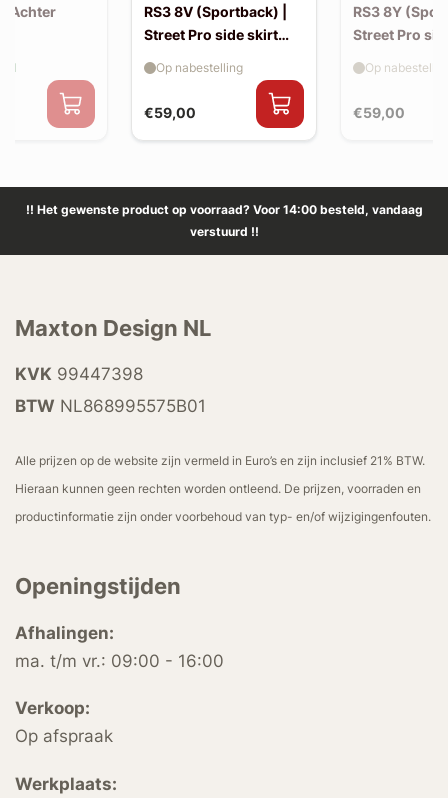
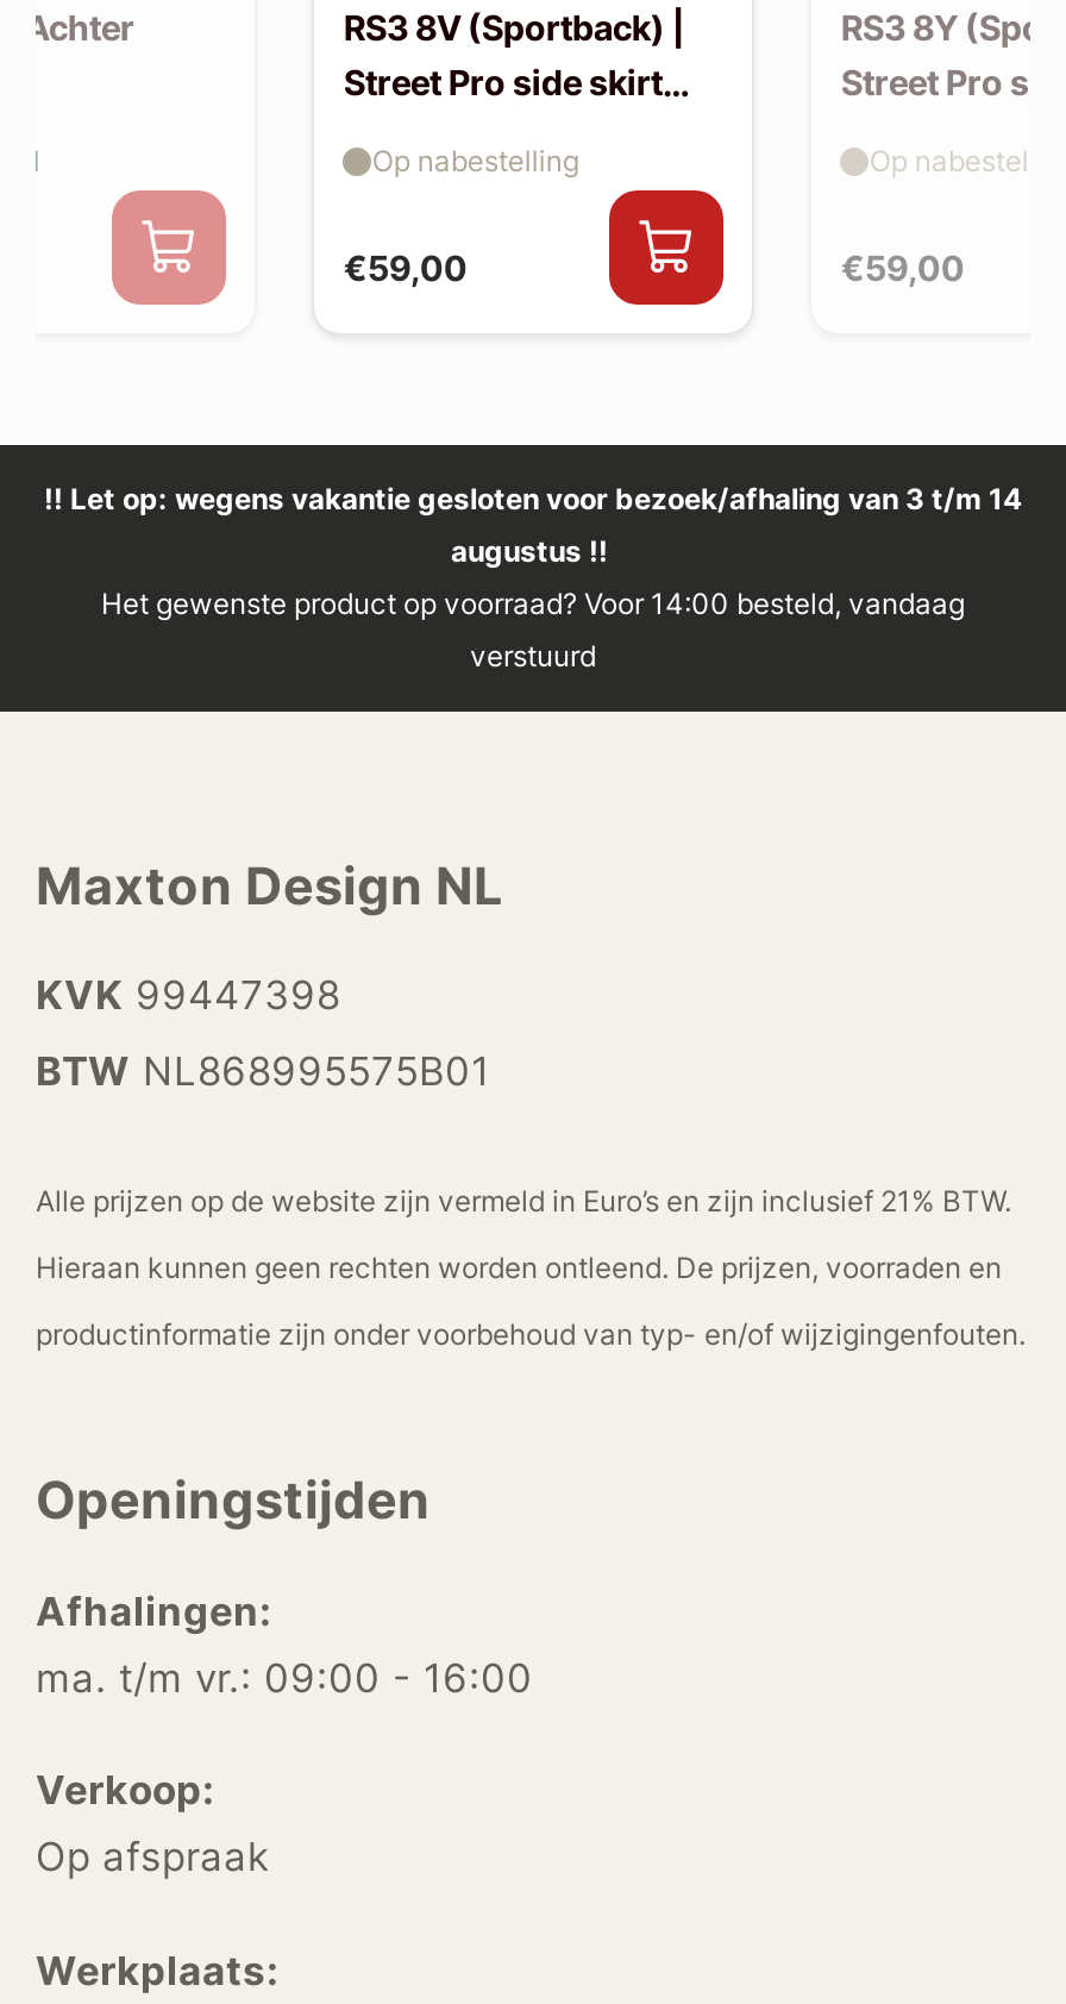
[25,202,422,239] !! Het gewenste product op voorraad? Voor 14:00 besteld, vandaag | verstuurd !! -> [44,481,1022,674] !! Let op: wegens vakantie gesloten voor bezoek/afhaling van 3 t/m 14 | augustus !! | Het gewenste product op voorraad? Voor 14:00 besteld, vandaag | verstuurd

